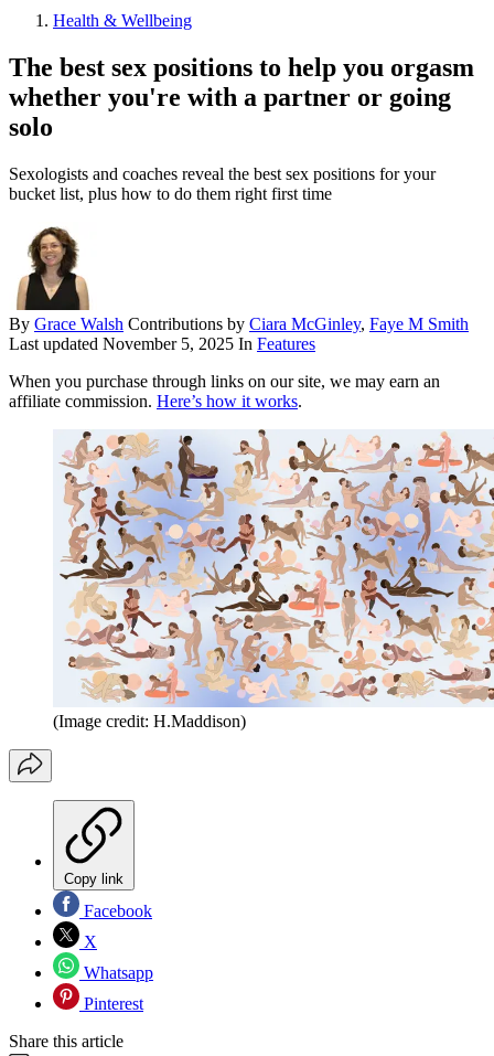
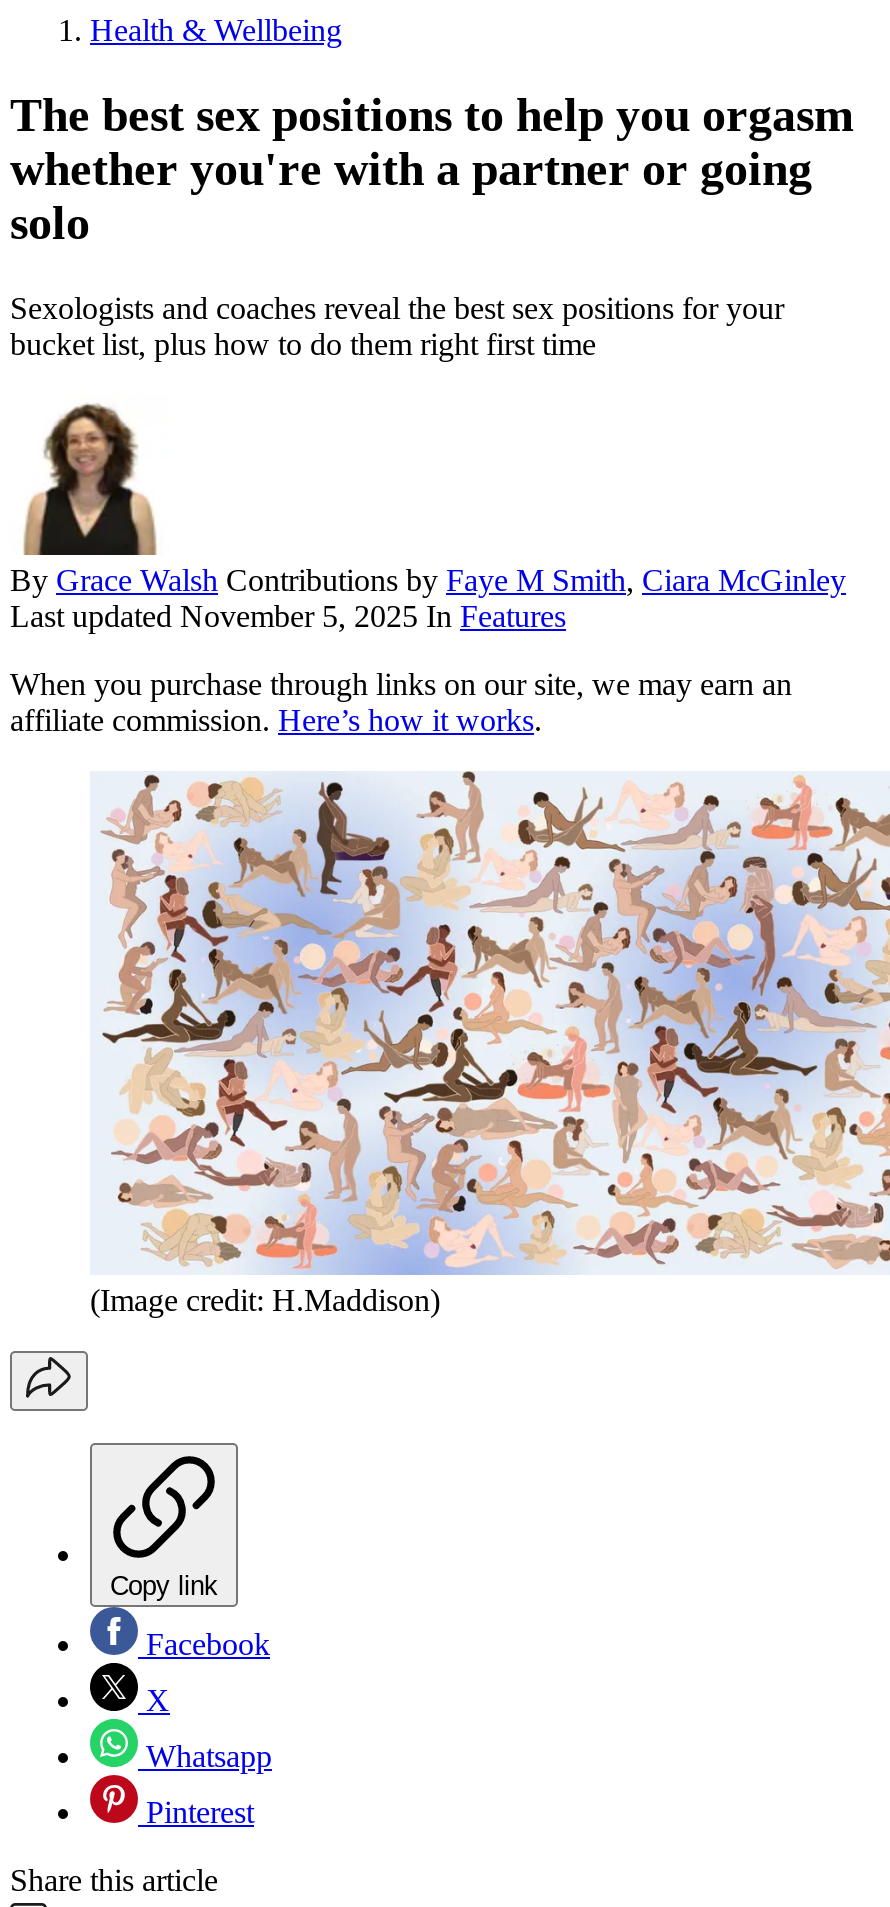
[9,315,469,333] By Grace Walsh Contributions by Ciara McGinley, Faye M Smith -> [10,563,846,597] By Grace Walsh Contributions by Faye M Smith, Ciara McGinley

